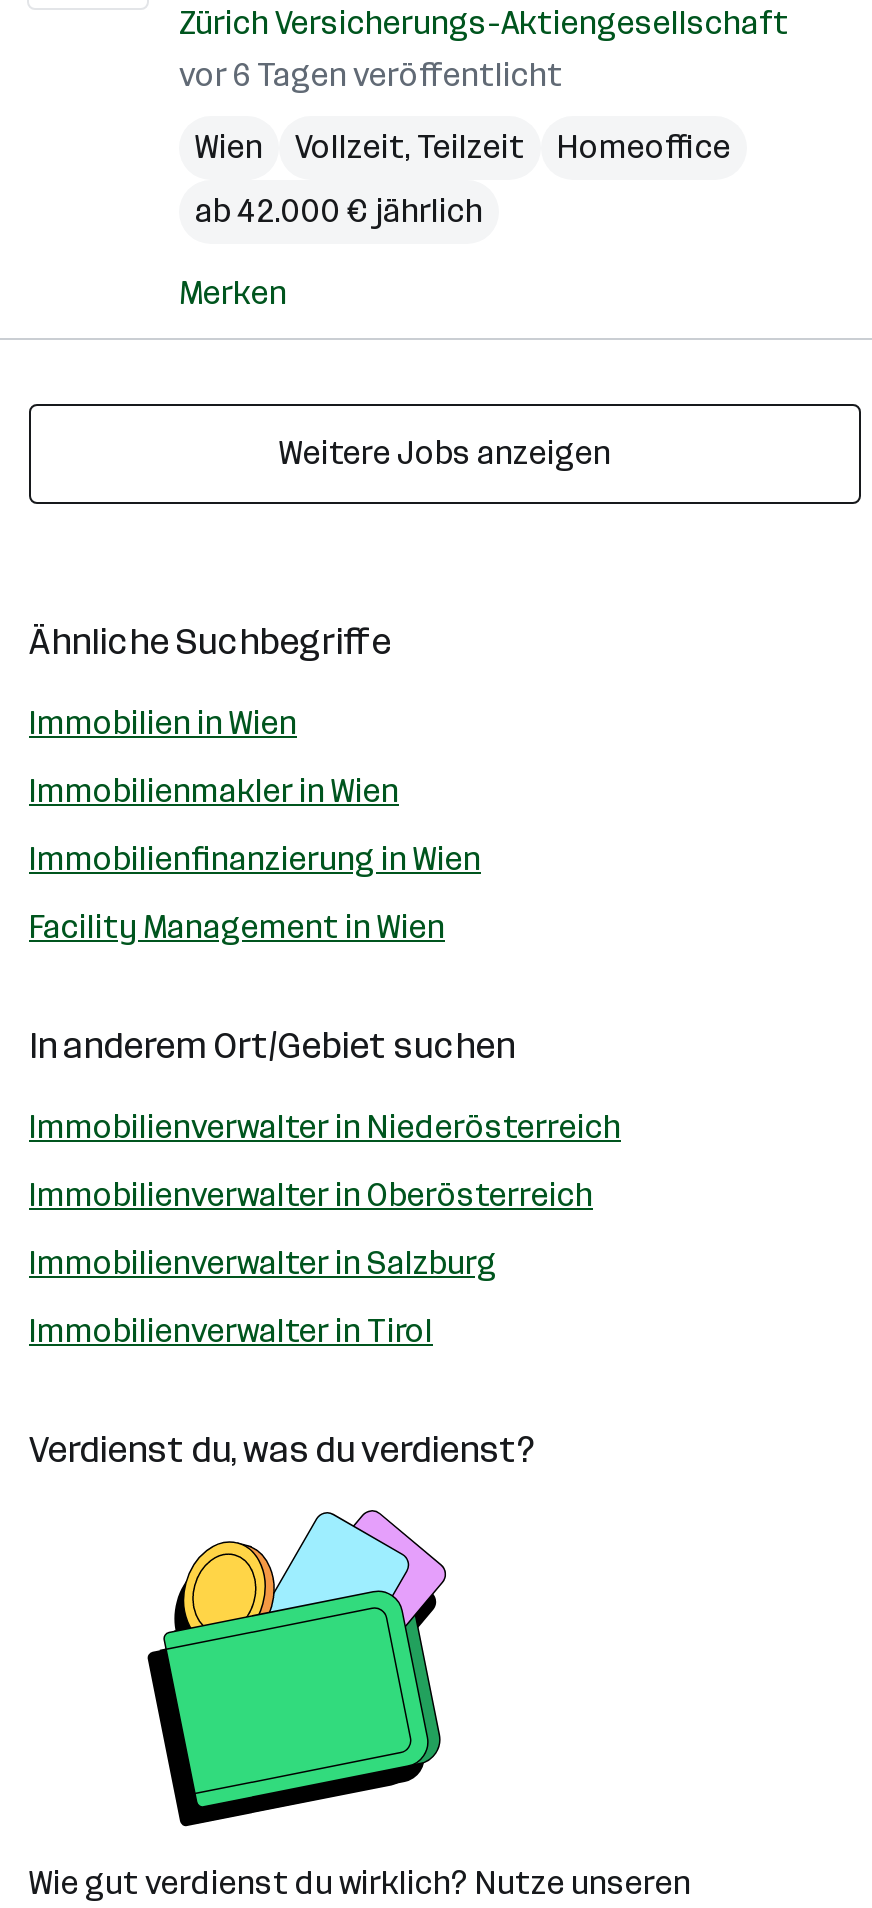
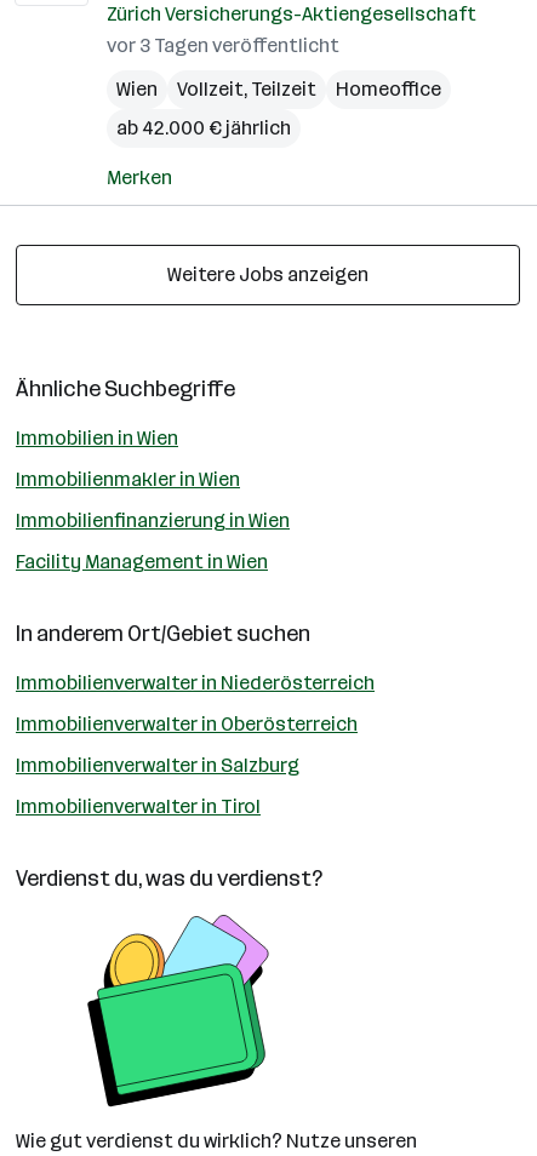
[179,56,563,94] vor 6 Tagen veröffentlicht -> [107,34,339,57] vor 3 Tagen veröffentlicht

